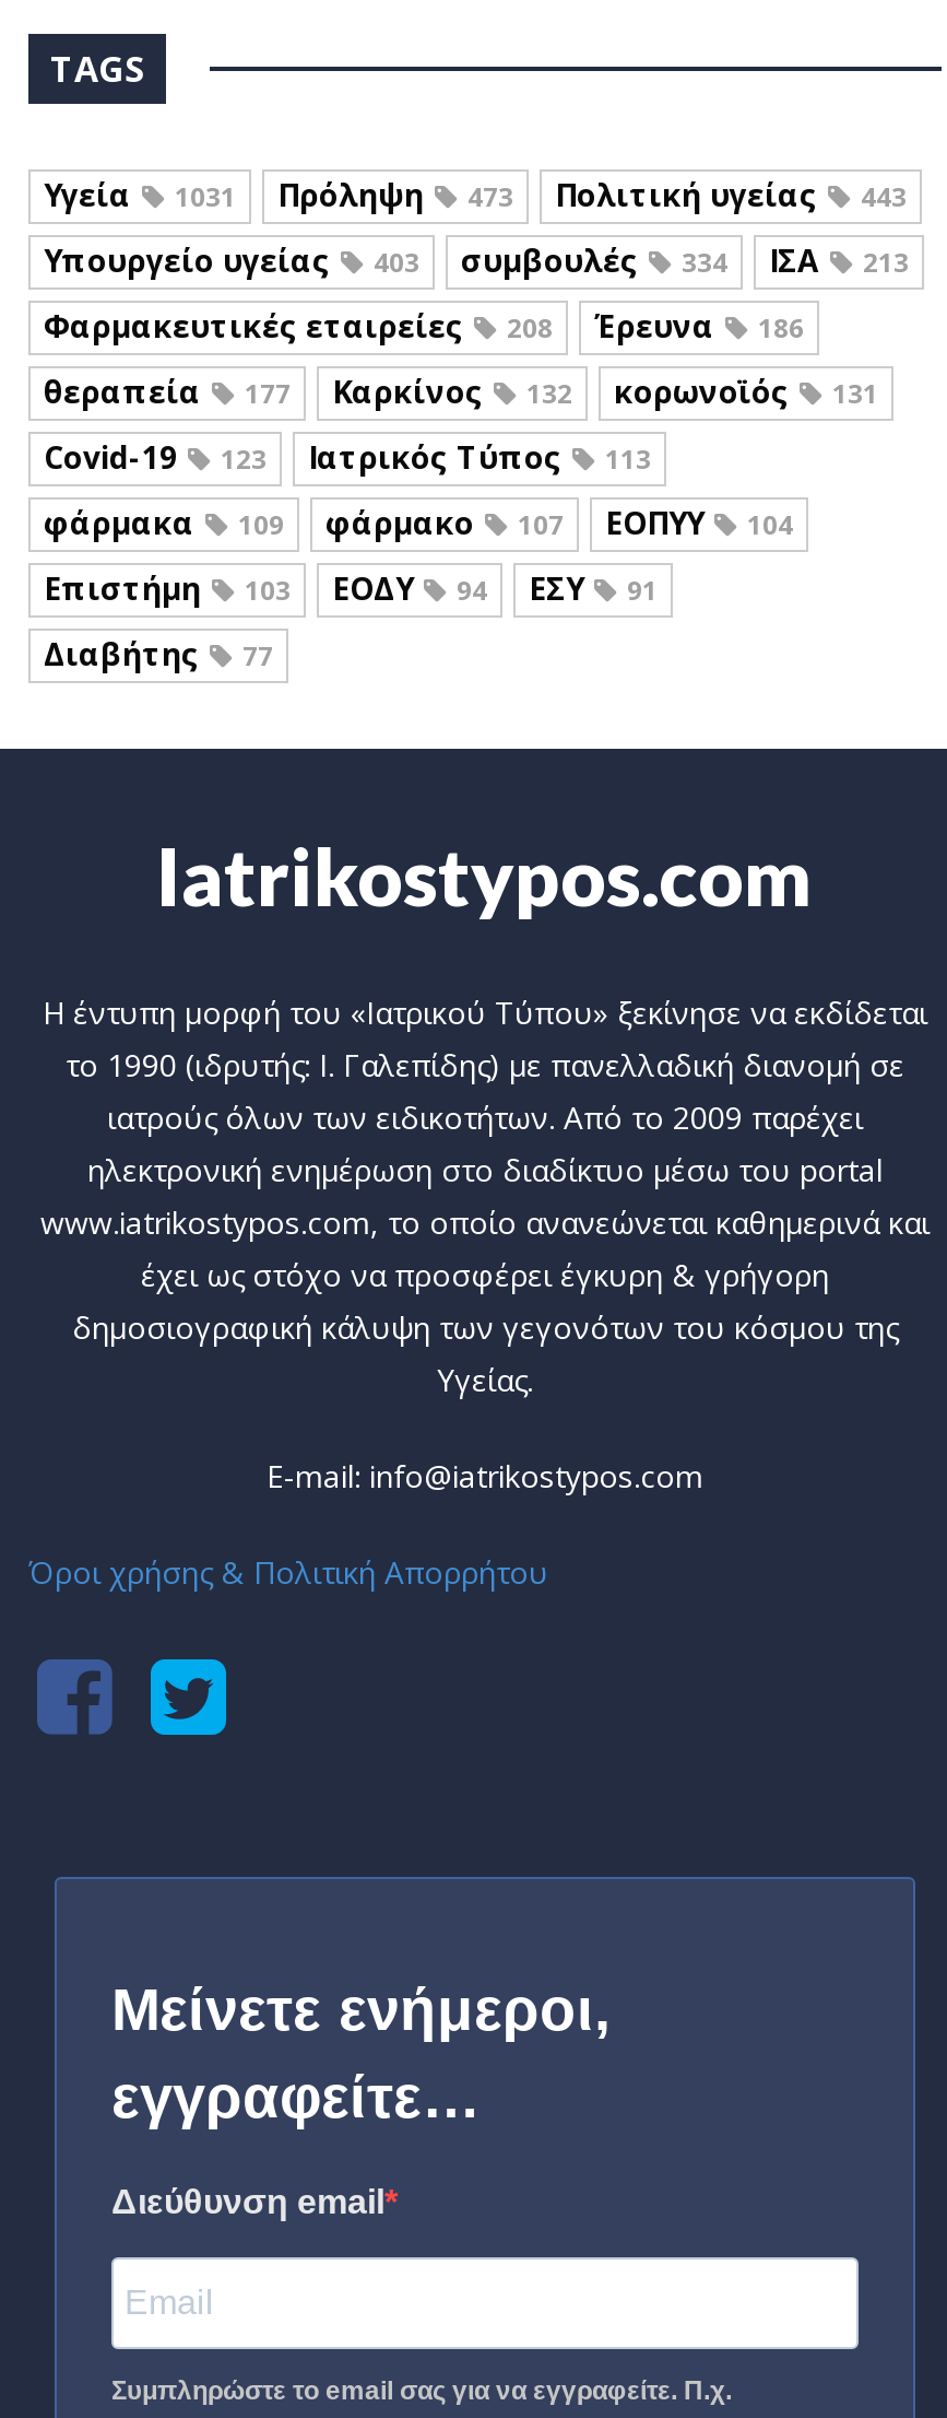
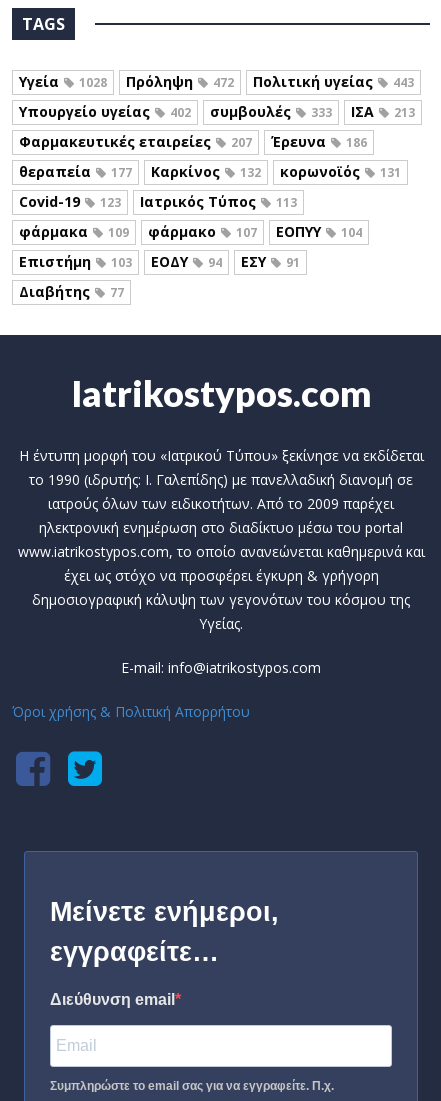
[175,178,236,215] 1031 -> [79,74,107,91] 1028
[467,178,513,215] 473 -> [213,74,234,91] 472
[374,244,419,281] 403 -> [170,104,191,121] 402
[682,244,727,281] 334 -> [311,104,332,121] 333
[44,305,804,347] Φαρμακευτικές εταιρείες 208 Έρευνα 186 -> [19,132,367,151] Φαρμακευτικές εταιρείες 207 Έρευνα 186

